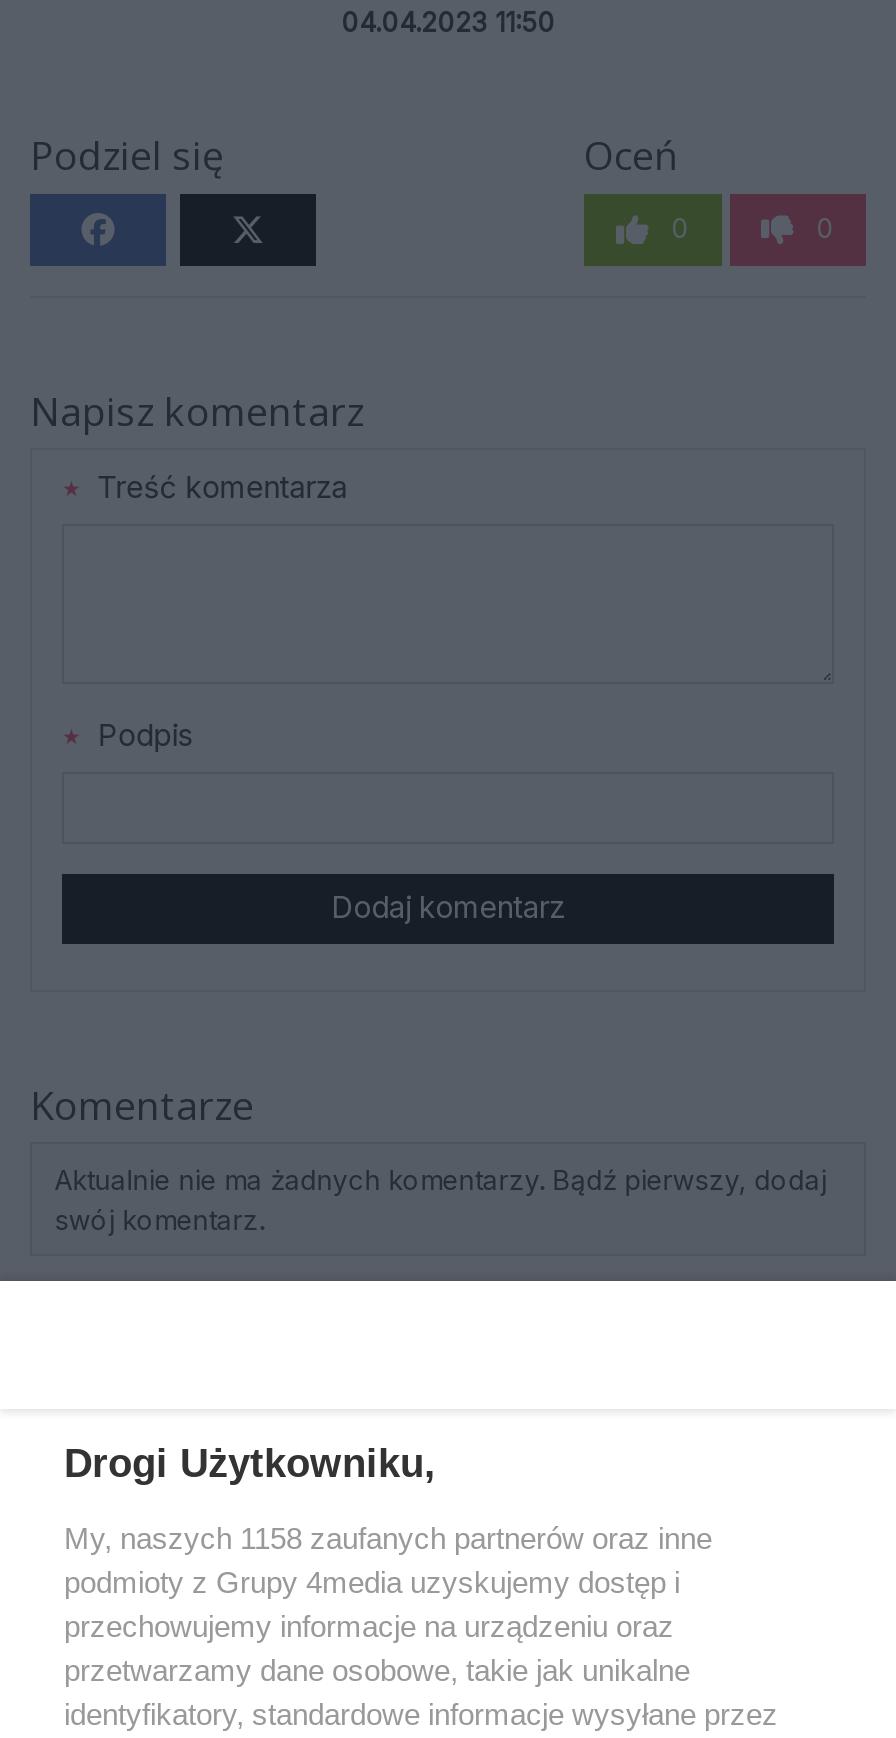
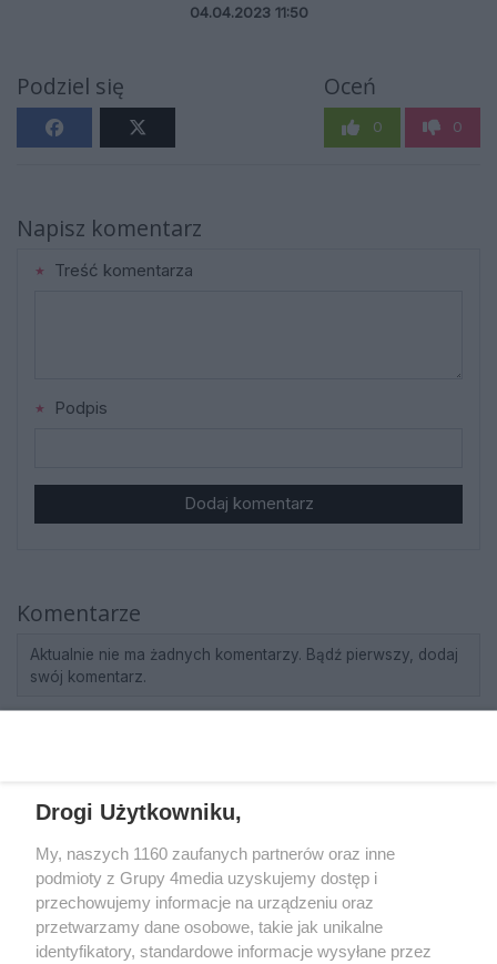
[64,1520,712,1554] My, naszych 1158 zaufanych partnerów oraz inne -> [35,843,395,862] My, naszych 1160 zaufanych partnerów oraz inne

